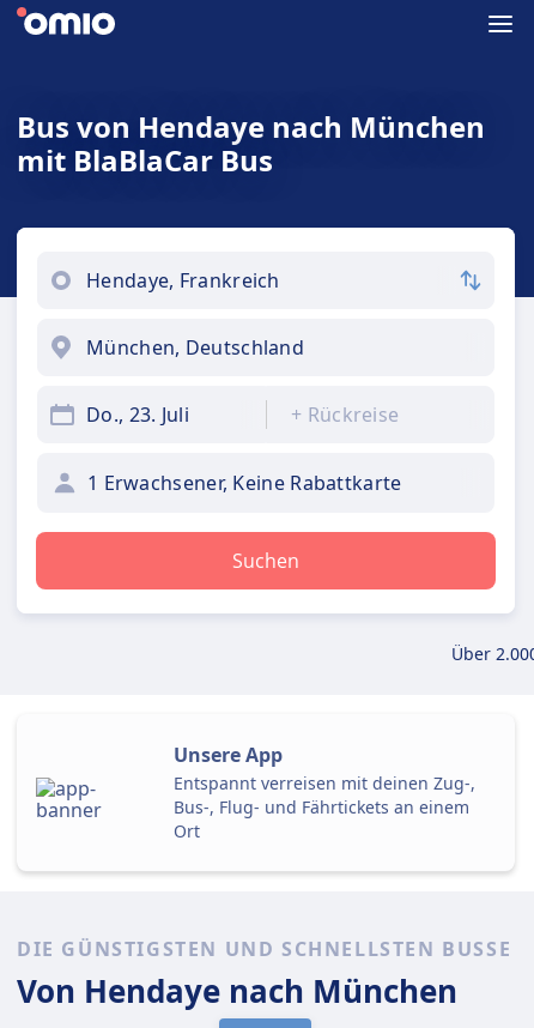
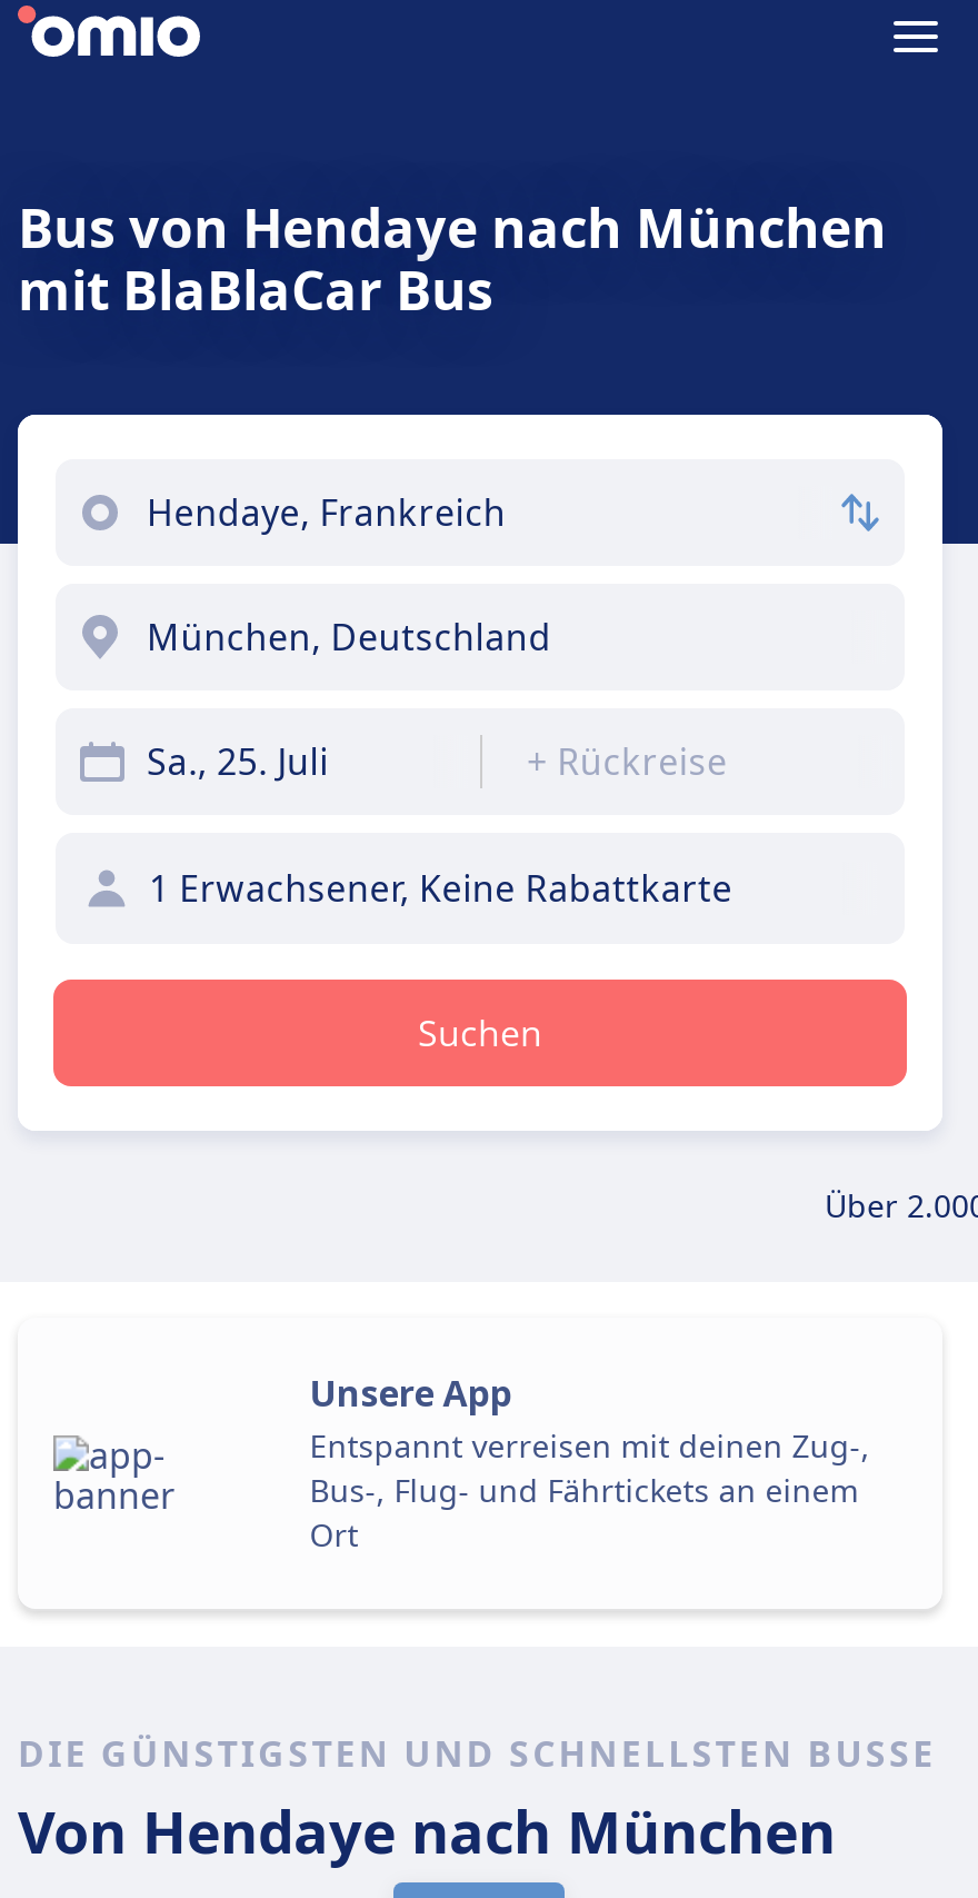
[86,401,189,428] Do., 23. Juli -> [147,737,329,786] Sa., 25. Juli

